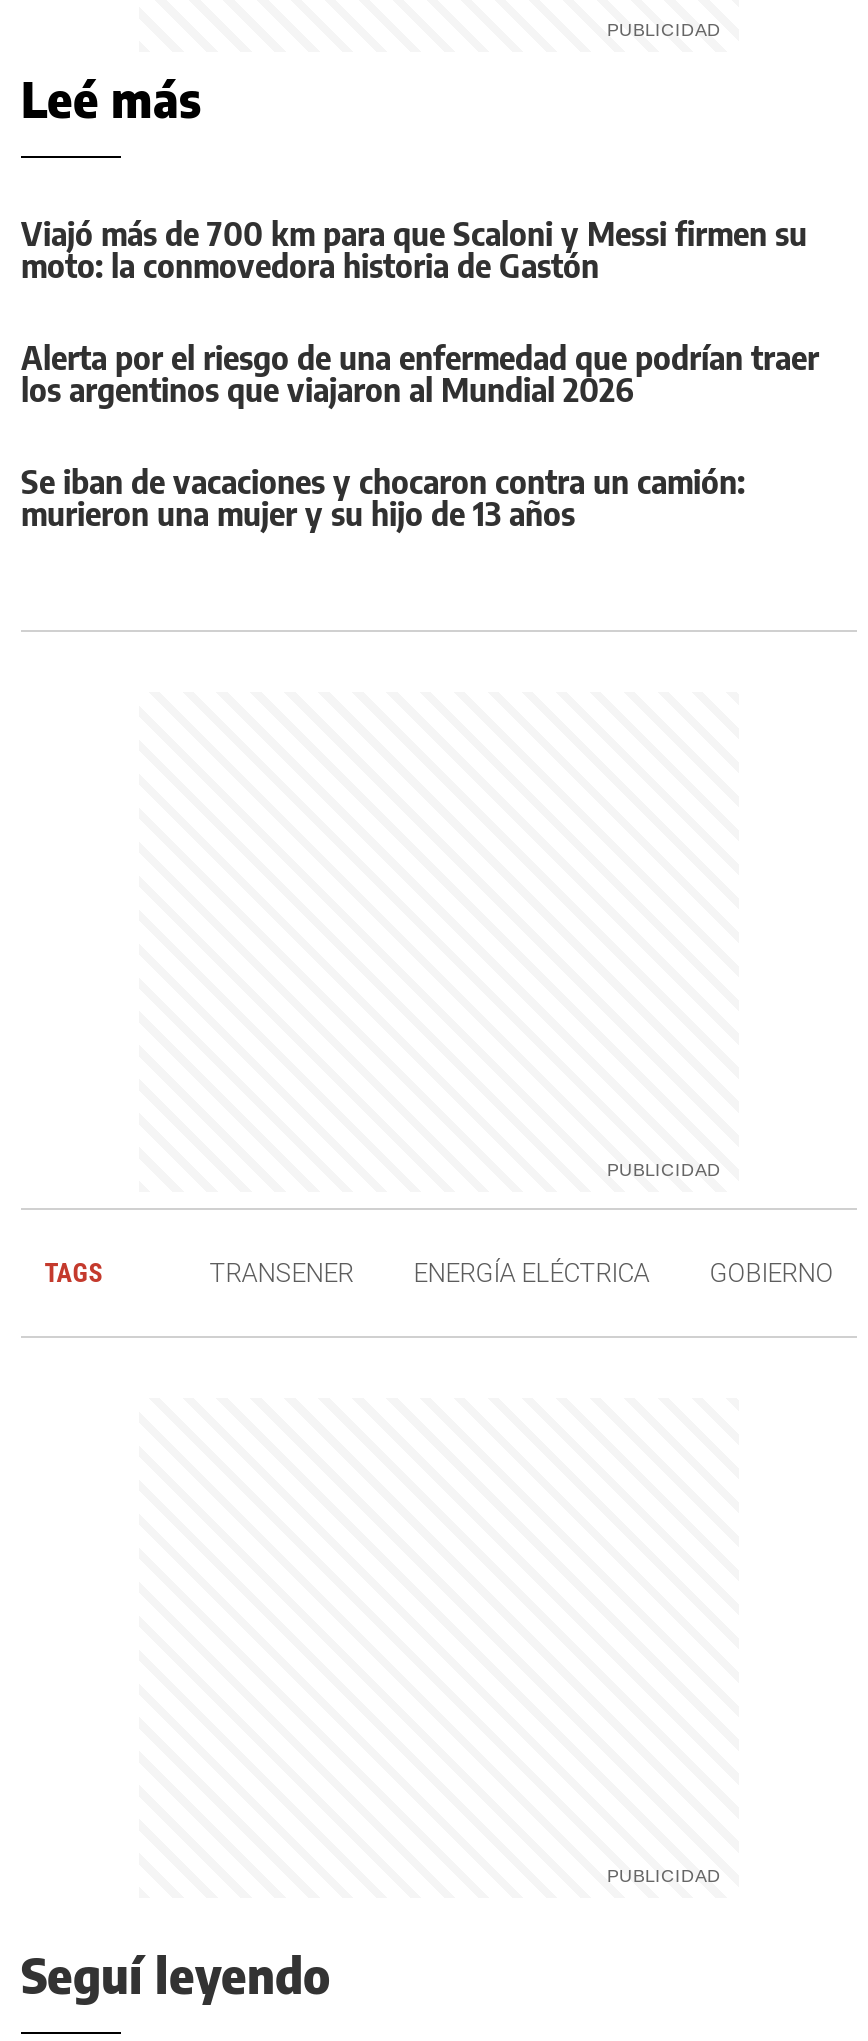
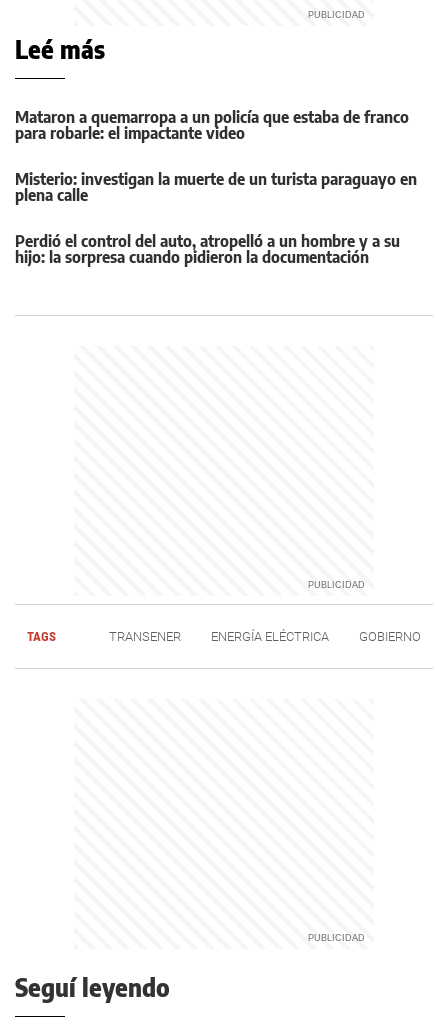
[21,214,807,286] Viajó más de 700 km para que Scaloni y Messi firmen su | moto: la conmovedora historia de Gastón -> [15,107,409,143] Mataron a quemarropa a un policía que estaba de franco | para robarle: el impactante video
[21,338,819,410] Alerta por el riesgo de una enfermedad que podrían traer | los argentinos que viajaron al Mundial 2026 -> [15,169,417,205] Misterio: investigan la muerte de un turista paraguayo en | plena calle
[21,462,745,534] Se iban de vacaciones y chocaron contra un camión: | murieron una mujer y su hijo de 13 años -> [15,231,400,267] Perdió el control del auto, atropelló a un hombre y a su | hijo: la sorpresa cuando pidieron la documentación

